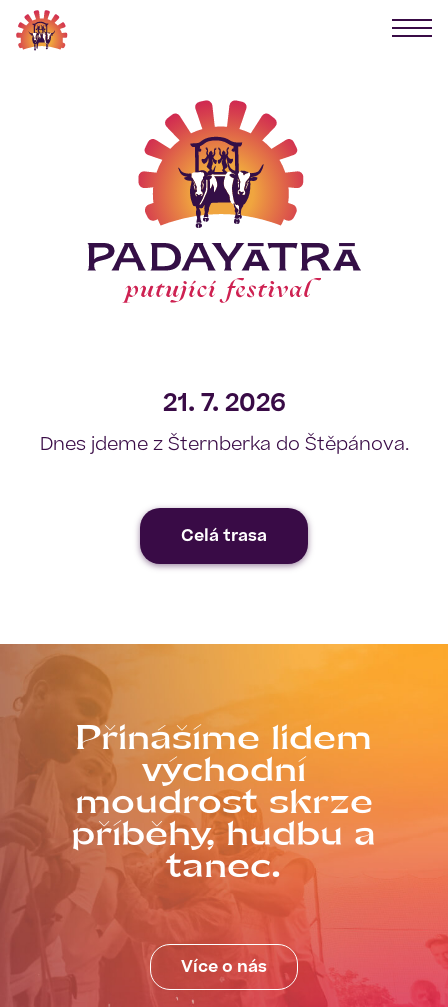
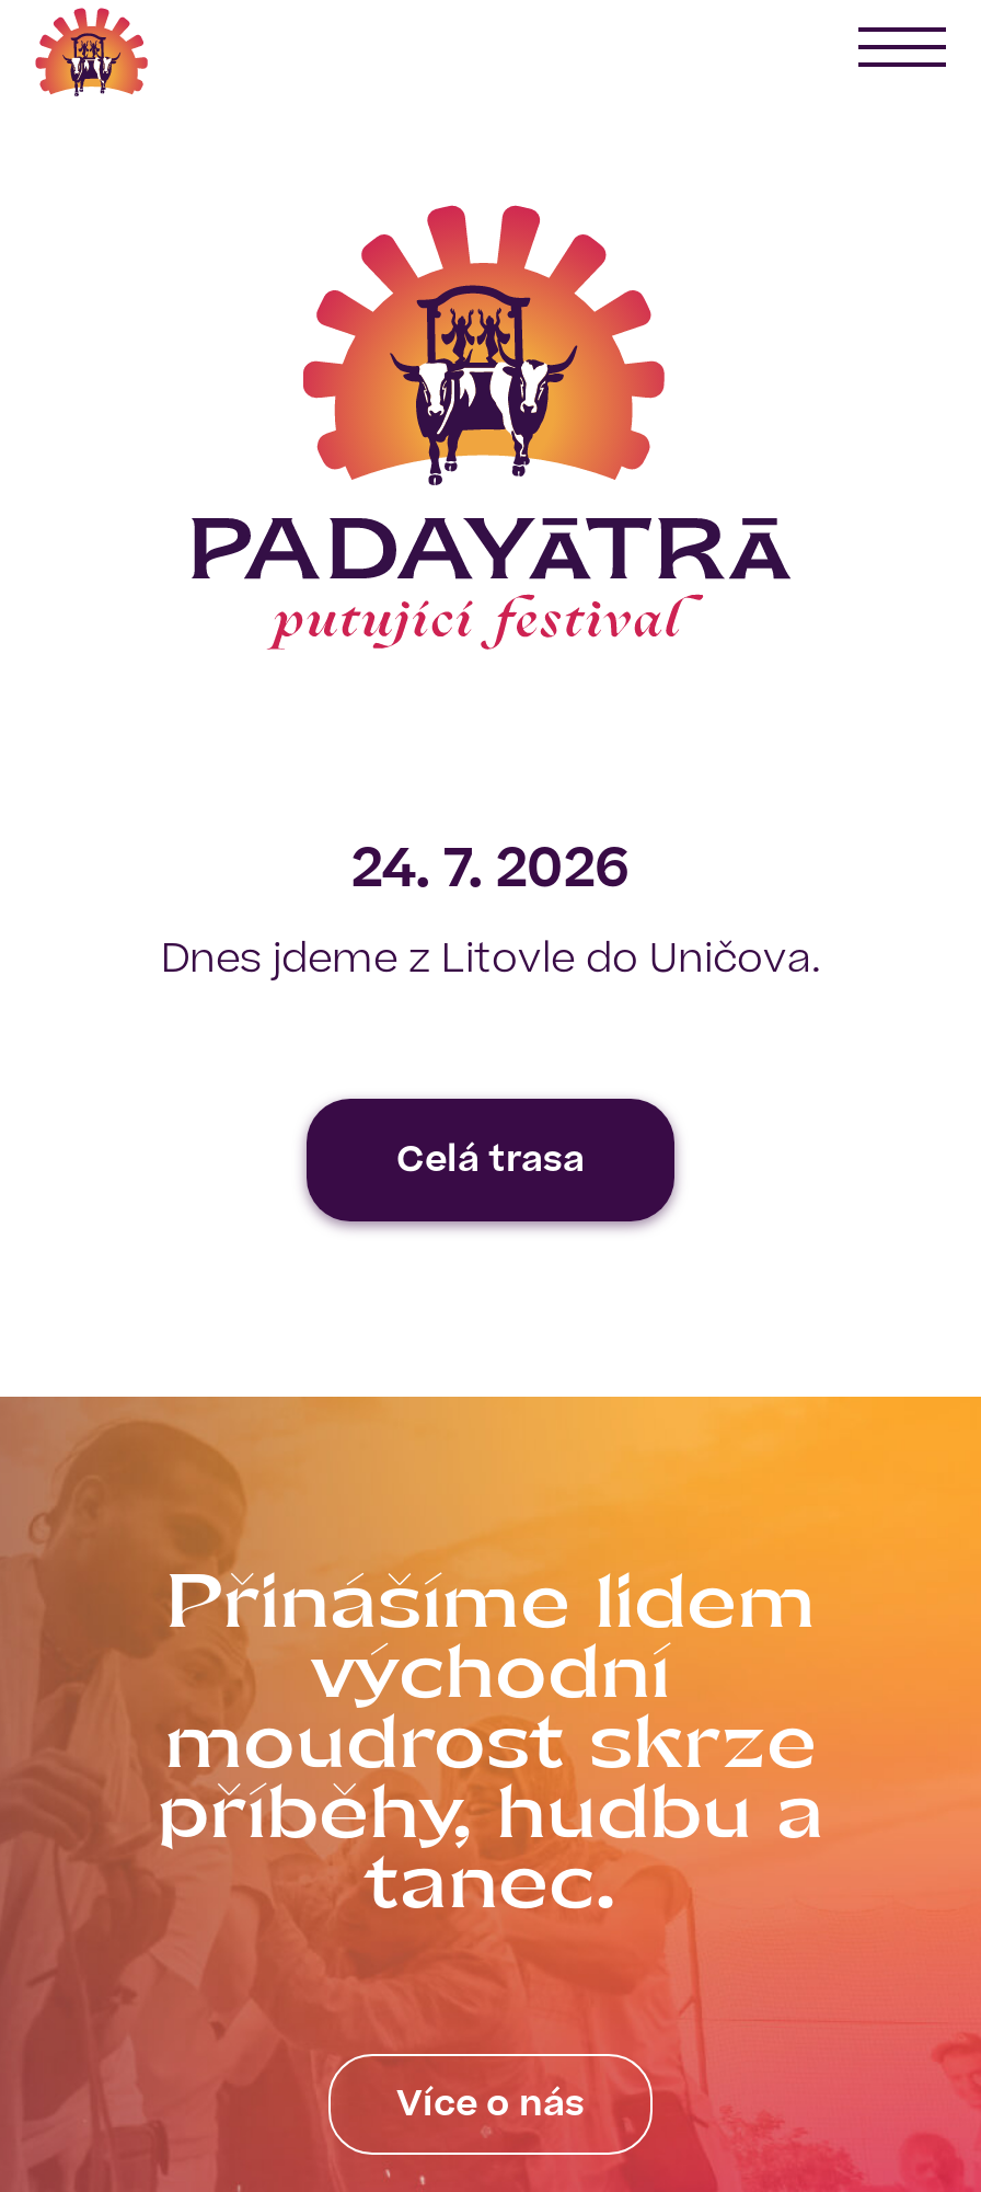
[162,386,285,421] 21. 7. 2026 -> [351,832,630,908] 24. 7. 2026
[39,431,408,458] Dnes jdeme z Šternberka do Štěpánova. -> [161,930,820,989] Dnes jdeme z Litovle do Uničova.

